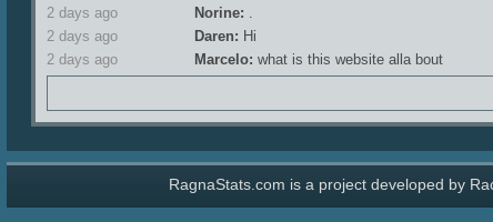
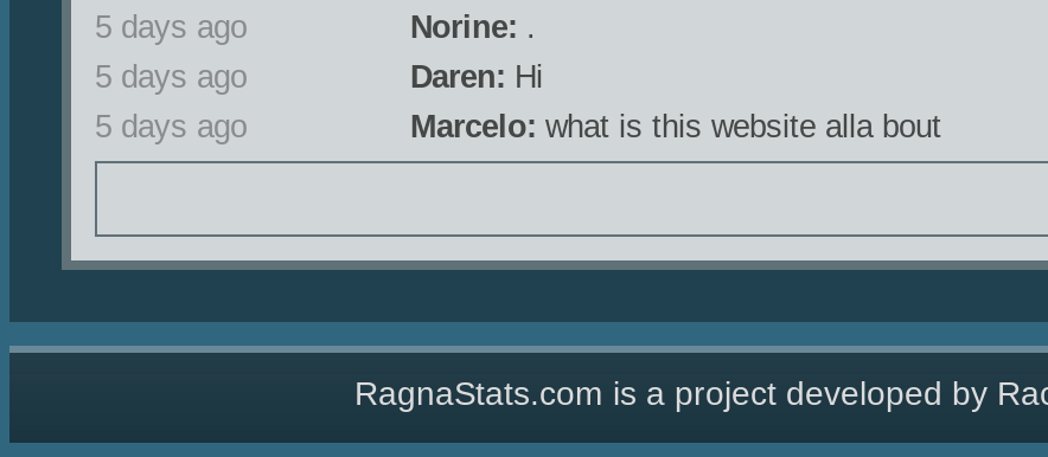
[47,4,118,21] 2 days ago -> [95,9,247,45] 5 days ago
[47,28,118,44] 2 days ago -> [95,59,247,95] 5 days ago
[47,51,118,68] 2 days ago -> [95,109,247,144] 5 days ago

